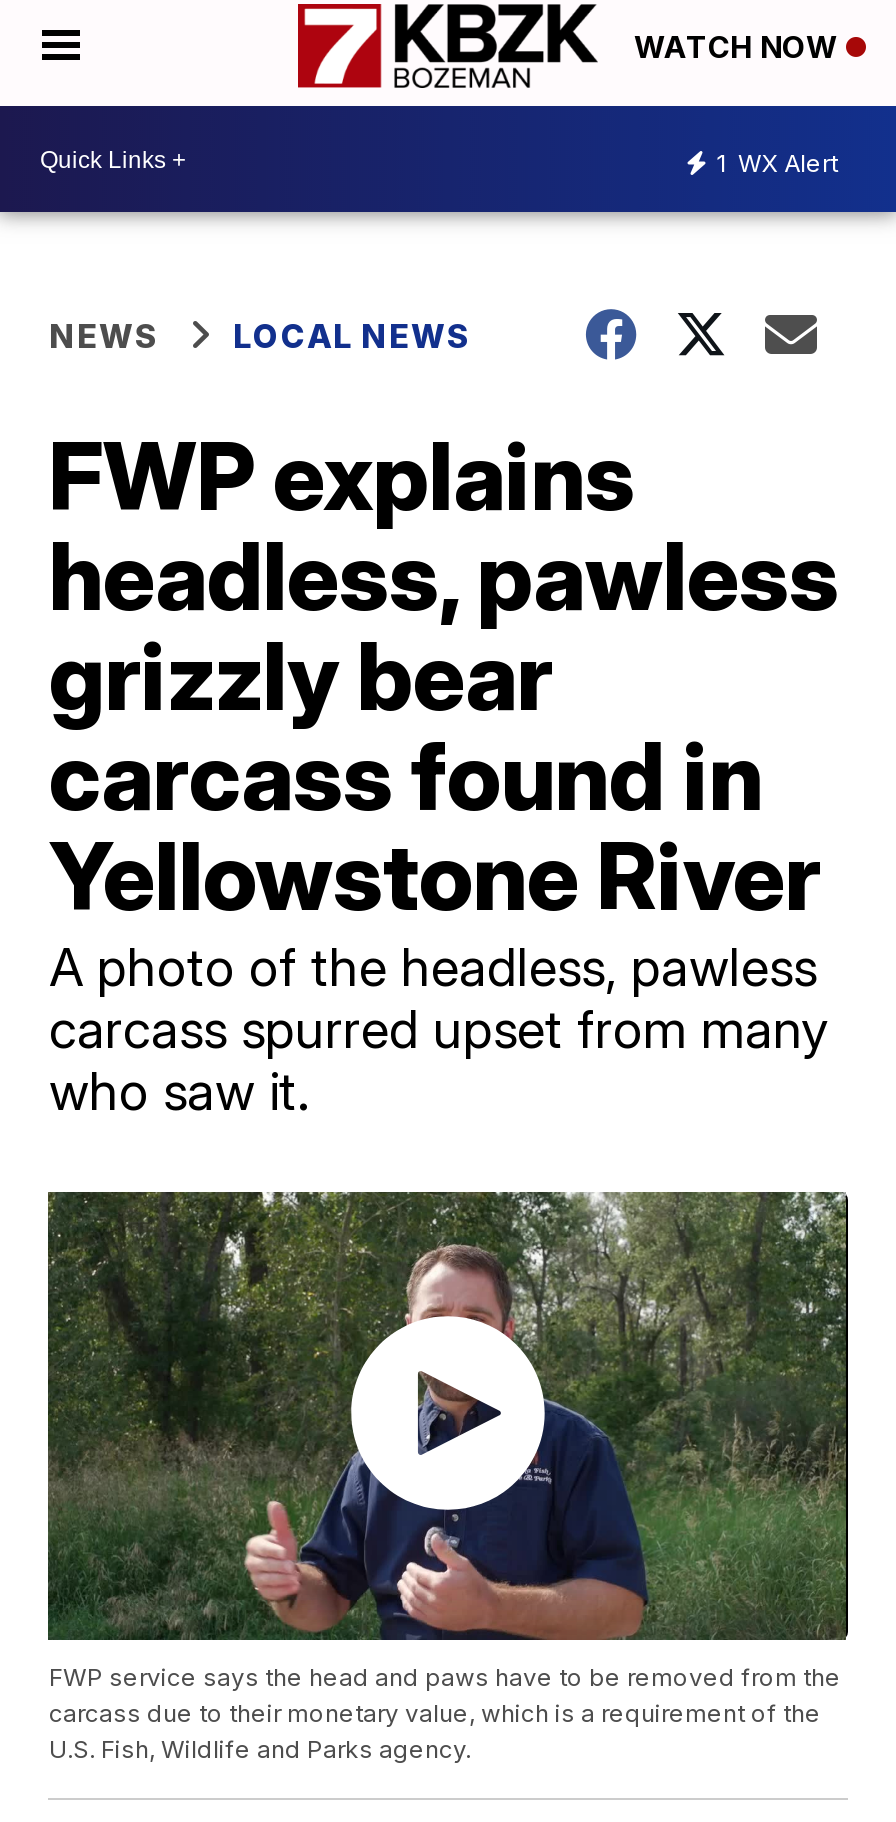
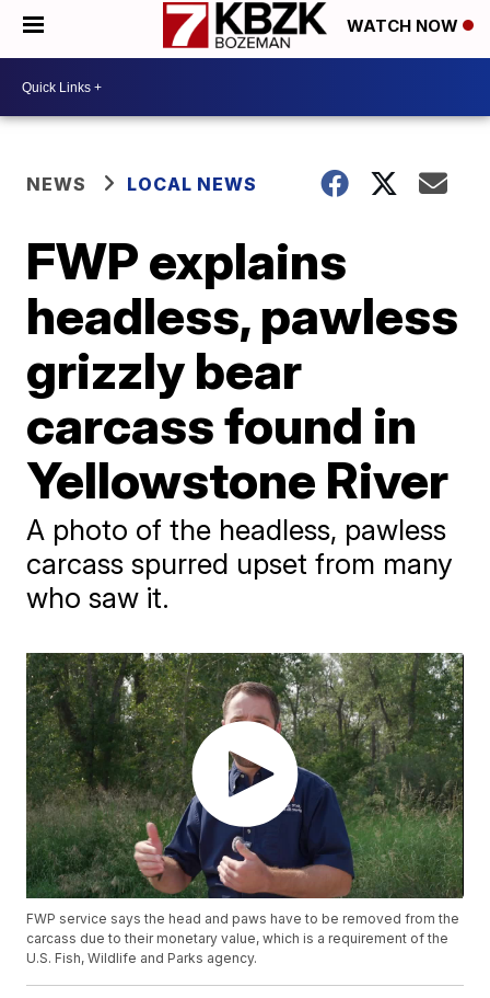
[716,147,838,177] 1 WX Alert -> none

